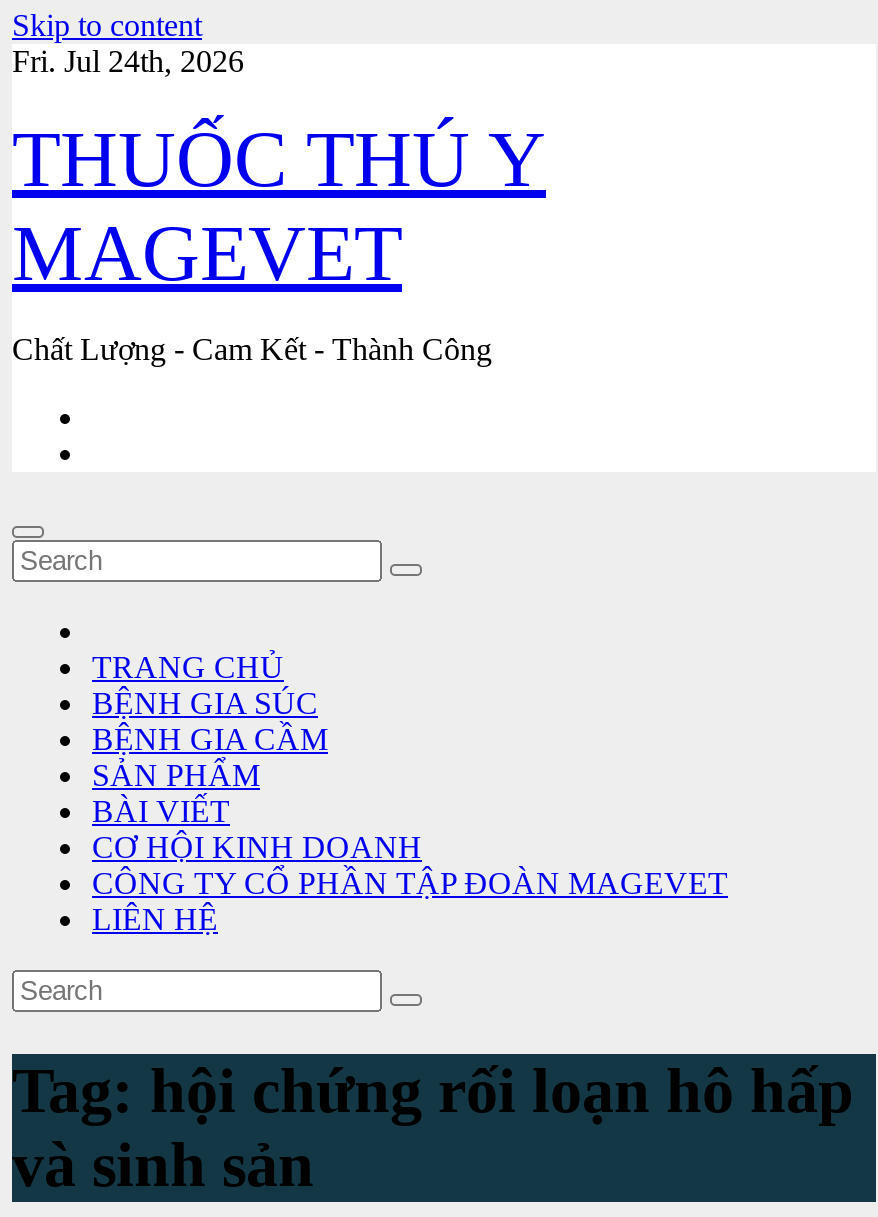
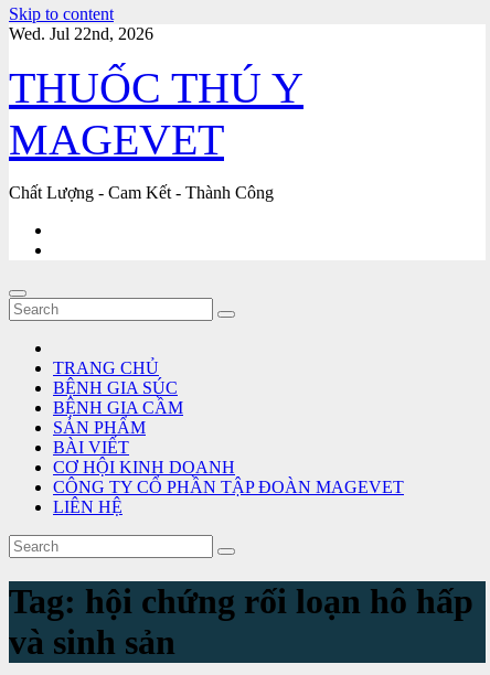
[12,44,244,78] Fri. Jul 24th, 2026 -> [9,24,153,43] Wed. Jul 22nd, 2026

